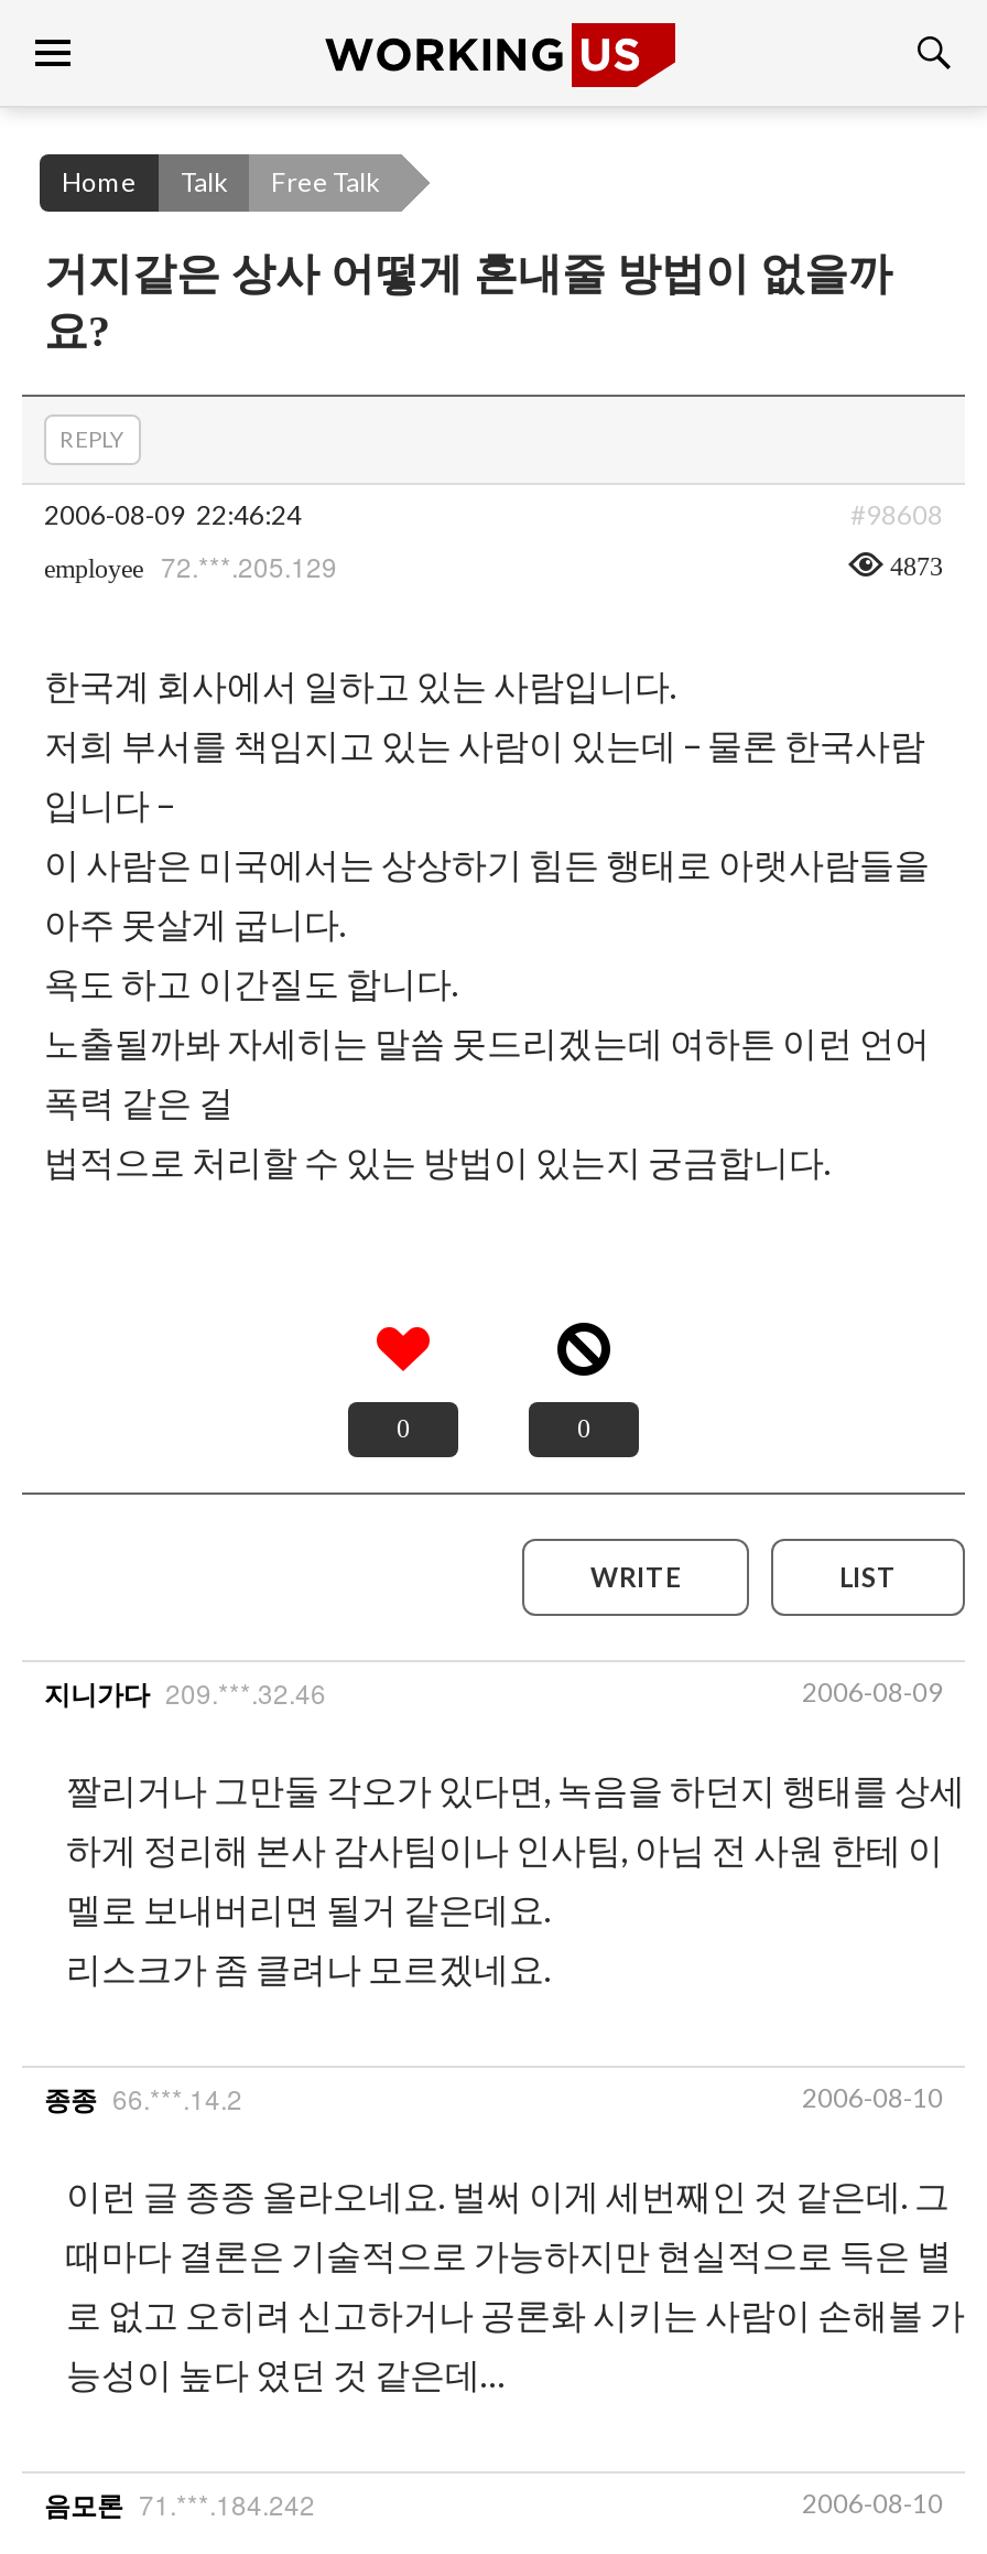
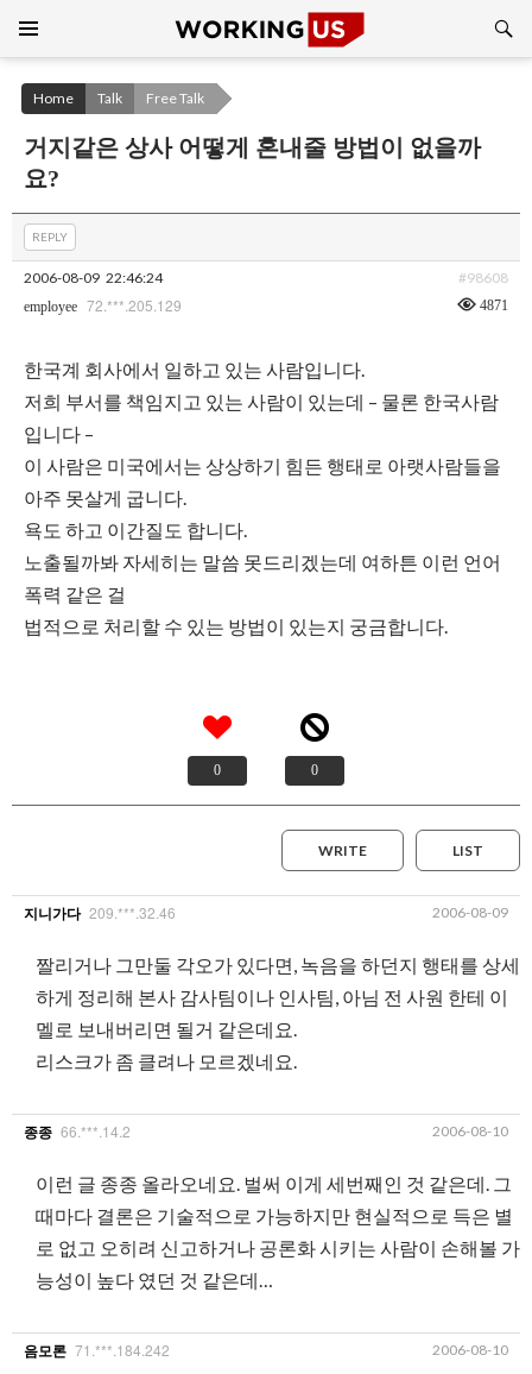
[883,551,943,582] 4873 -> [476,297,508,314] 4871

